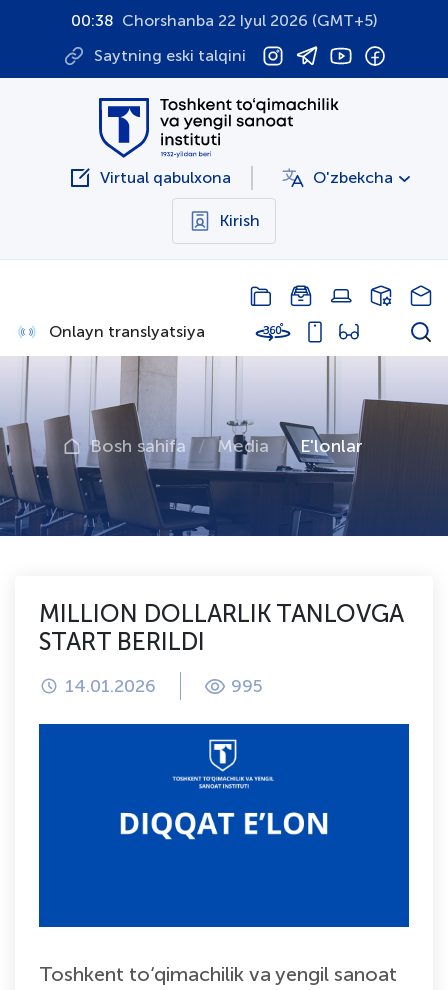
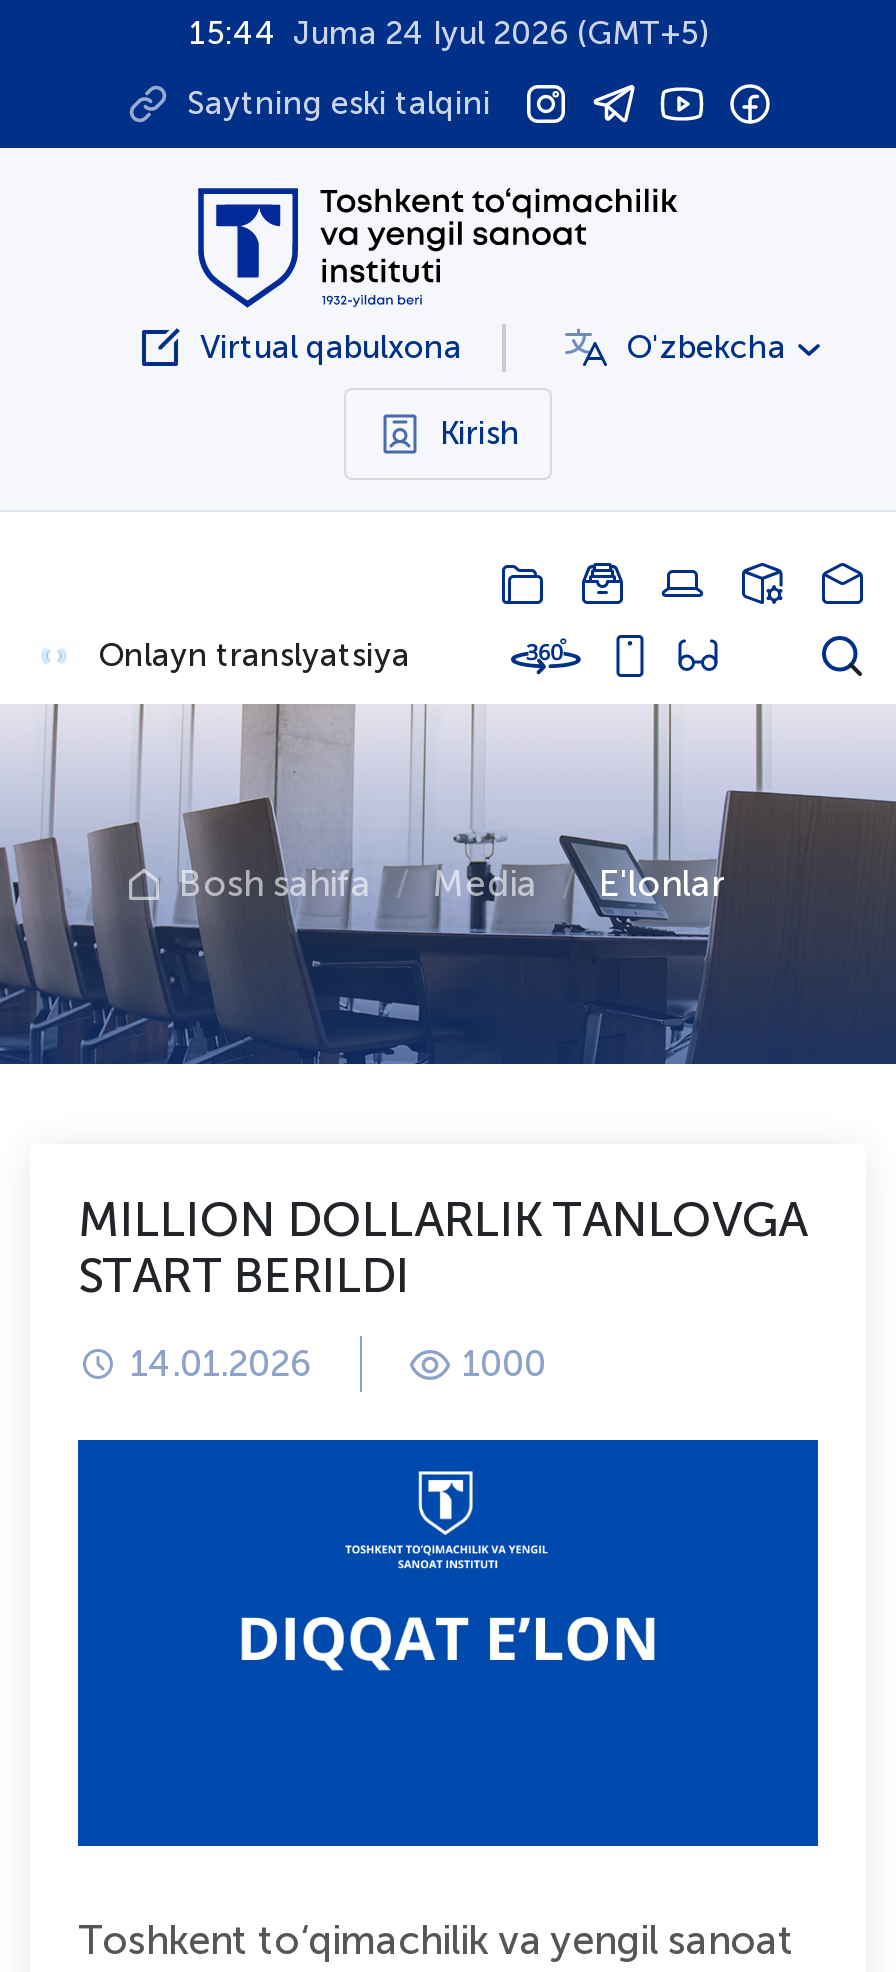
[71,11,377,30] 00:38 Chorshanba 22 Iyul 2026 (GMT+5) -> [189,14,707,52] 15:44 Juma 24 Iyul 2026 (GMT+5)
[231,675,263,697] 995 -> [462,1342,546,1386] 1000

